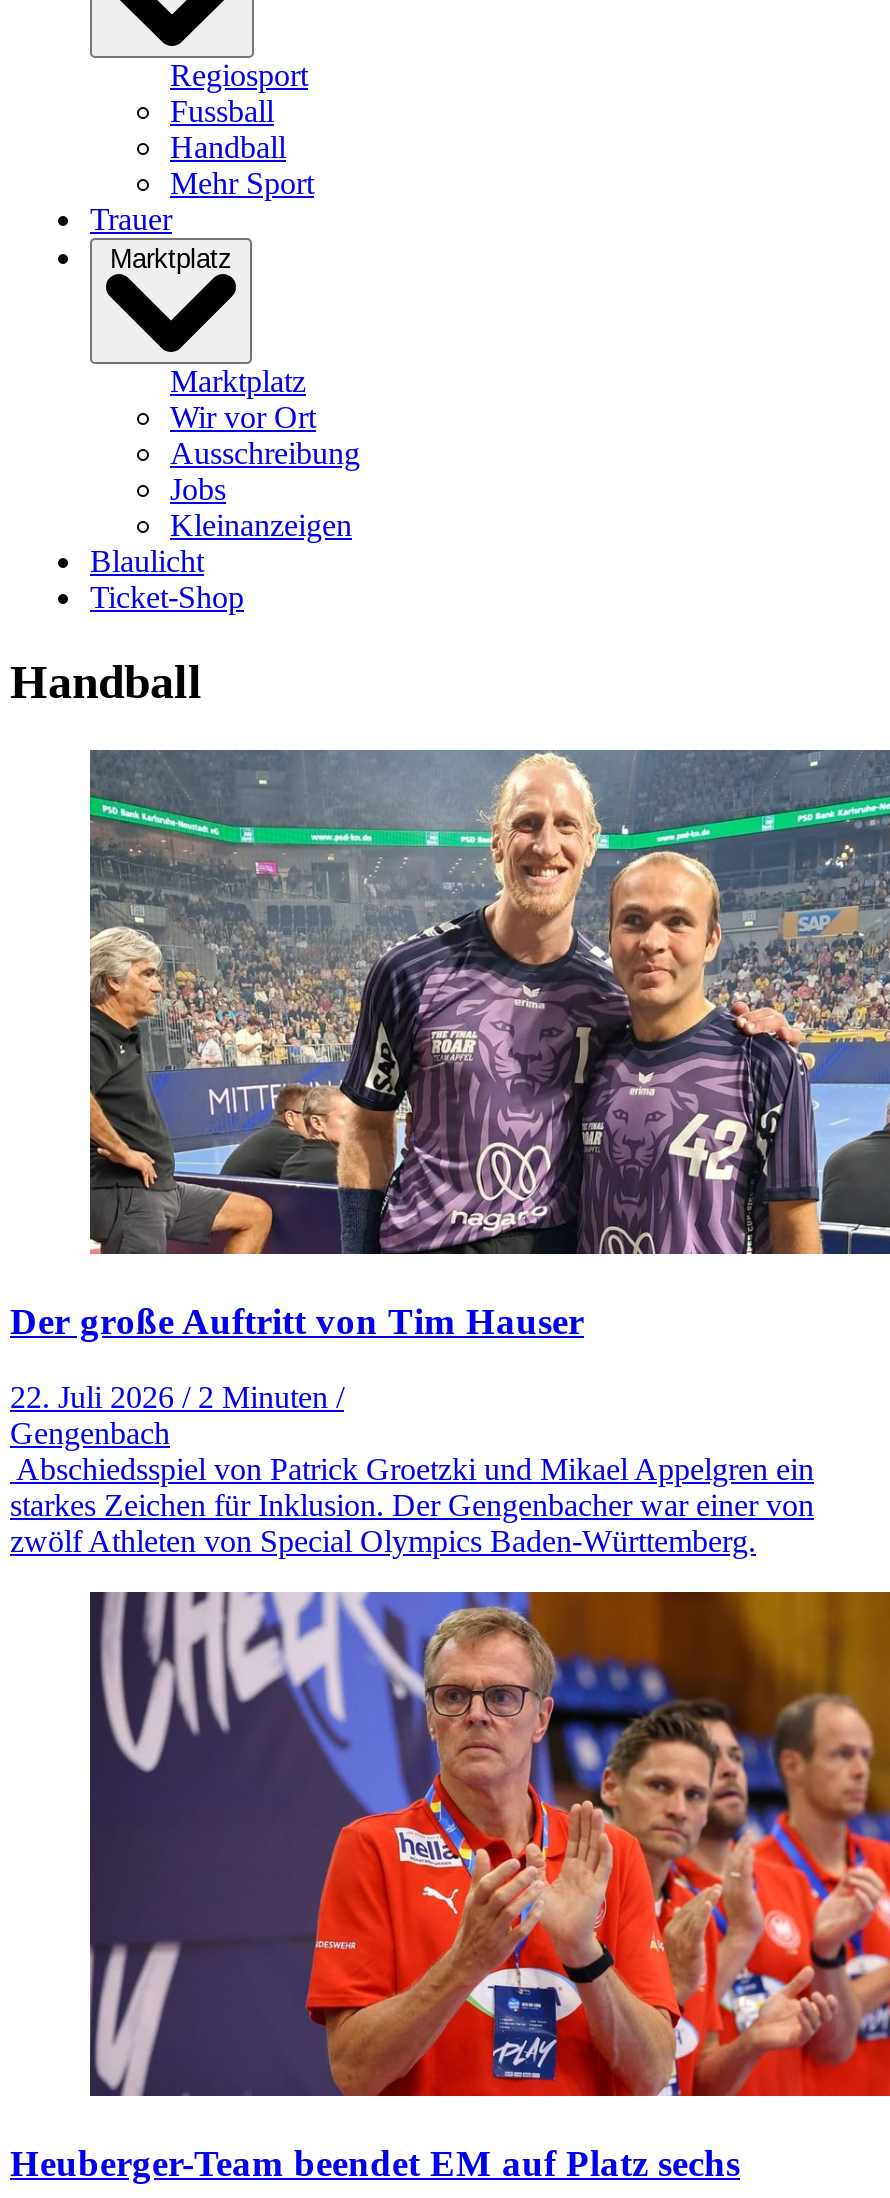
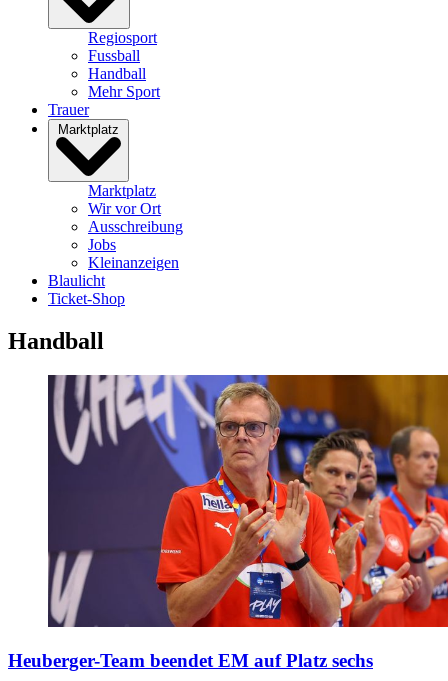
[10,748,884,1559] [image] | Der große Auftritt von Tim Hauser | 22. Juli 2026 / 2 Minuten / | Gengenbach | Abschiedsspiel von Patrick Groetzki und Mikael Appelgren ein | starkes Zeichen für Inklusion. Der Gengenbacher war einer von | zwölf Athleten von Special Olympics Baden-Württemberg. -> none

